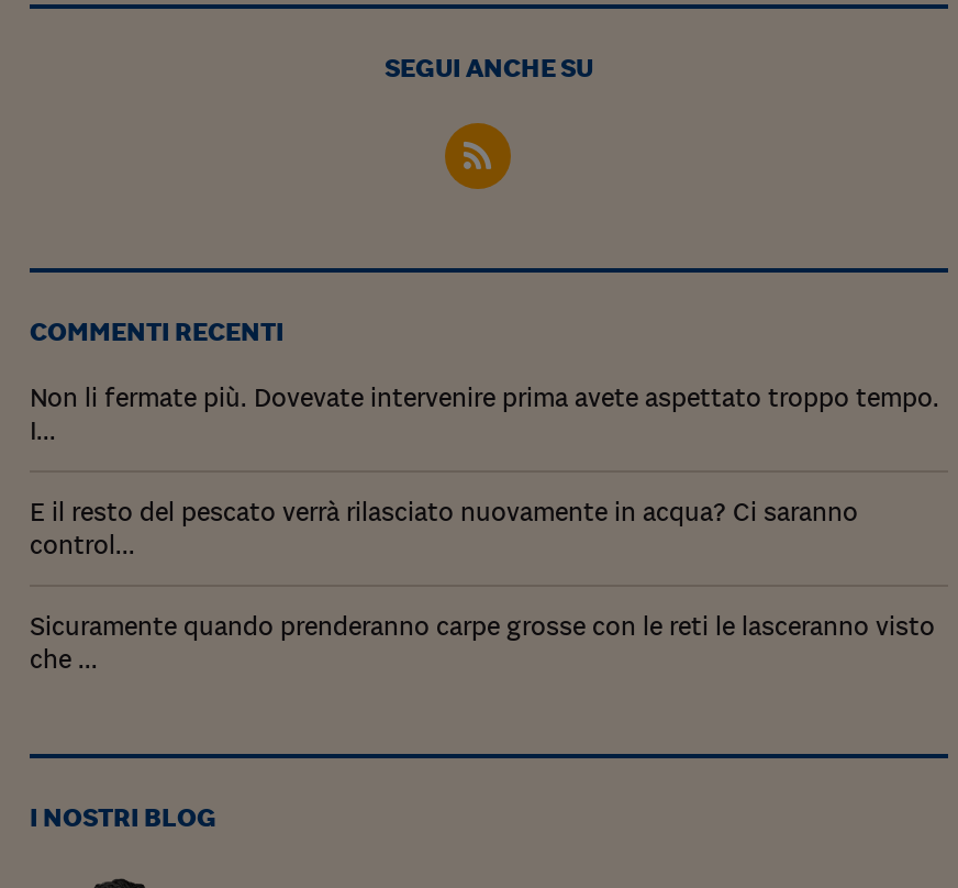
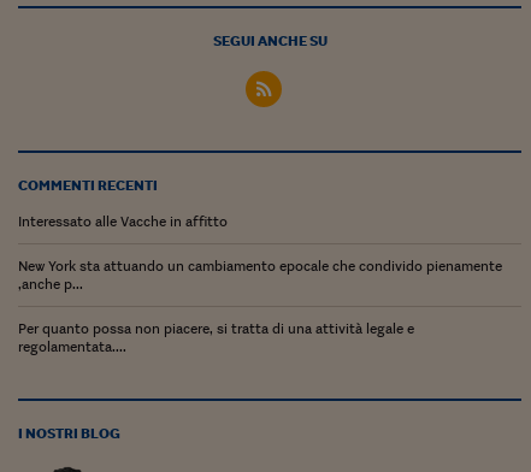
[30,379,939,445] Non li fermate più. Dovevate intervenire prima avete aspettato troppo tempo. | I... -> [18,211,228,229] Interessato alle Vacche in affitto
[30,493,858,559] E il resto del pescato verrà rilasciato nuovamente in acqua? Ci saranno | control... -> [18,256,502,292] New York sta attuando un cambiamento epocale che condivido pienamente | ,anche p...
[30,608,935,674] Sicuramente quando prenderanno carpe grosse con le reti le lasceranno visto | che ... -> [18,318,414,355] Per quanto possa non piacere, si tratta di una attività legale e | regolamentata....

